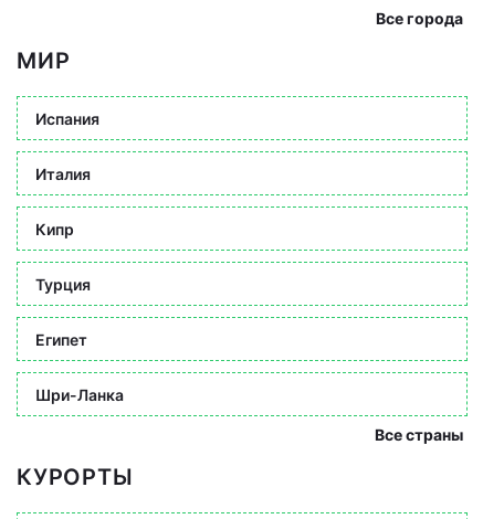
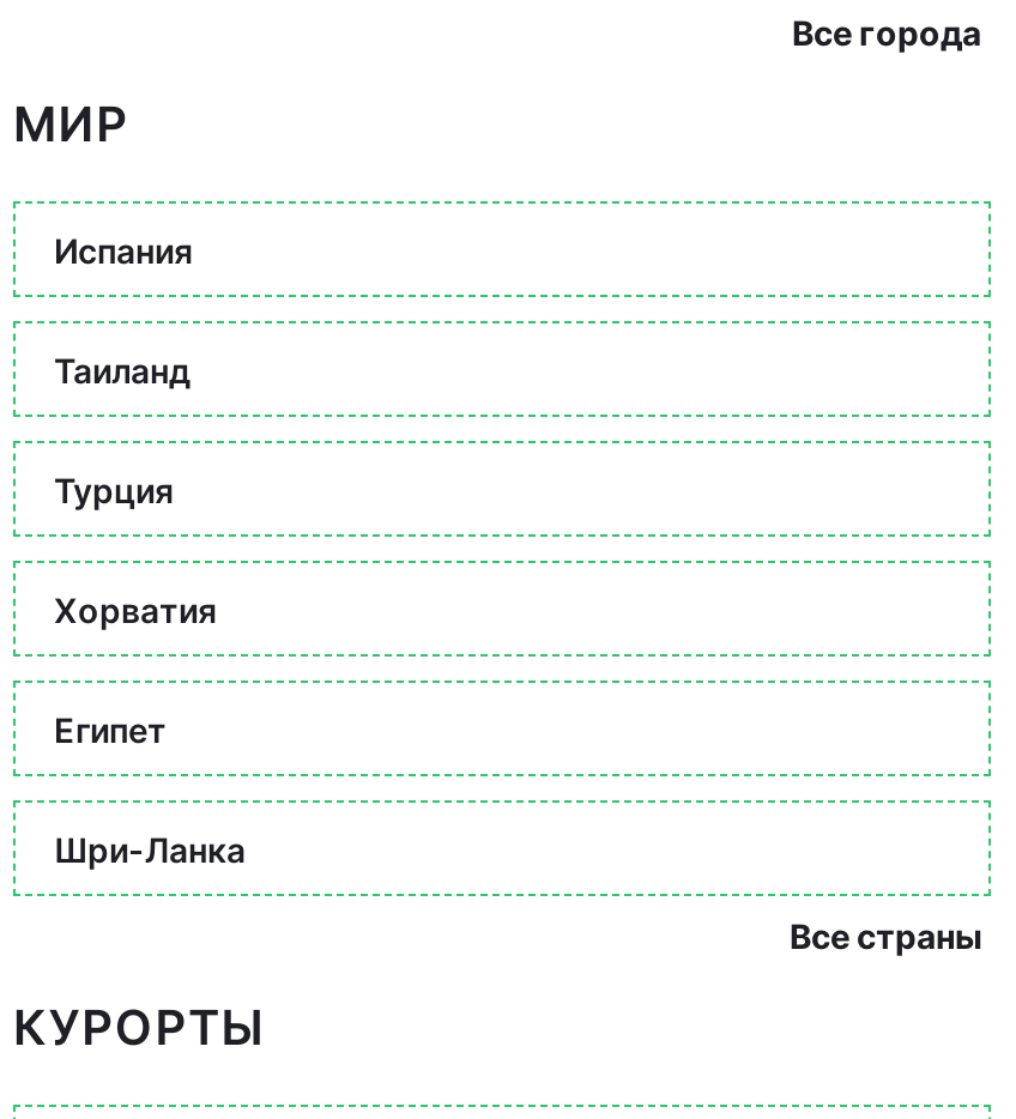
[35,164,91,238] Италия | Кипр -> [54,349,190,389] Таиланд
moved [35,274,91,293] -> [54,468,174,509]: Турция
none -> [54,588,217,629] Хорватия

